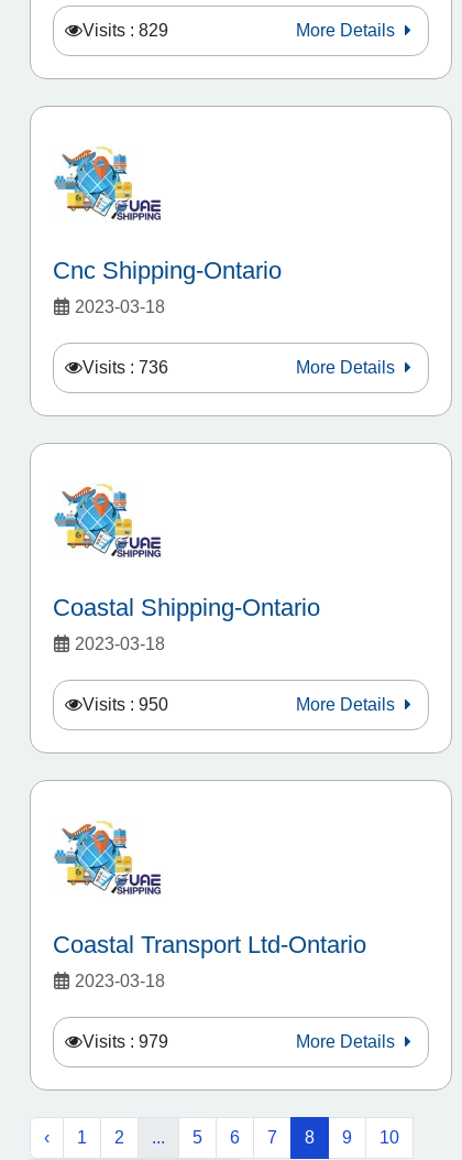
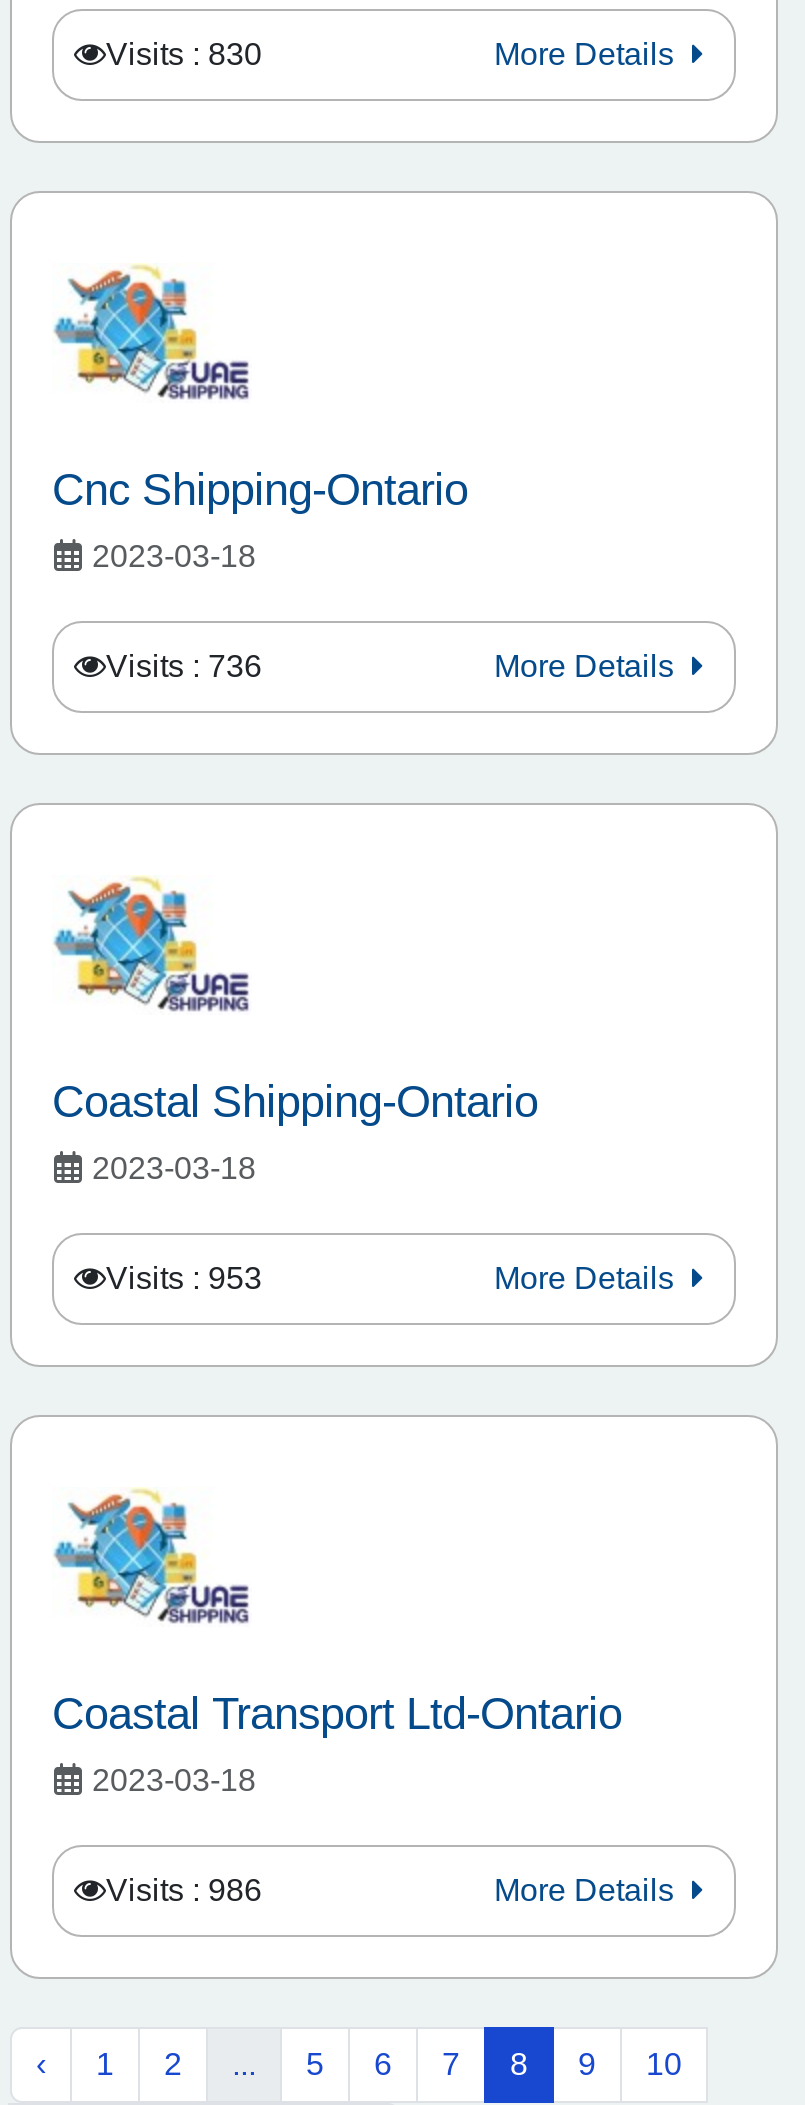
[82,21,168,40] Visits : 829 -> [106,37,262,71] Visits : 830
[82,695,168,714] Visits : 950 -> [106,1261,262,1295] Visits : 953
[82,1032,168,1051] Visits : 979 -> [106,1873,262,1907] Visits : 986

